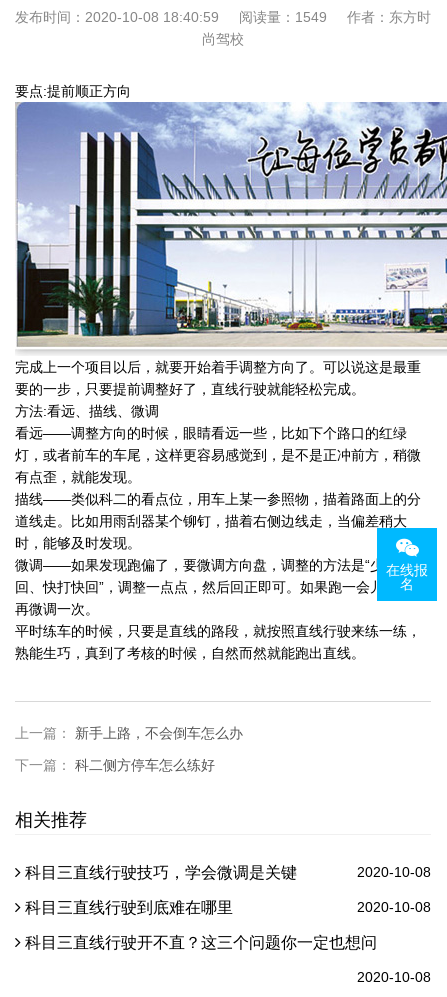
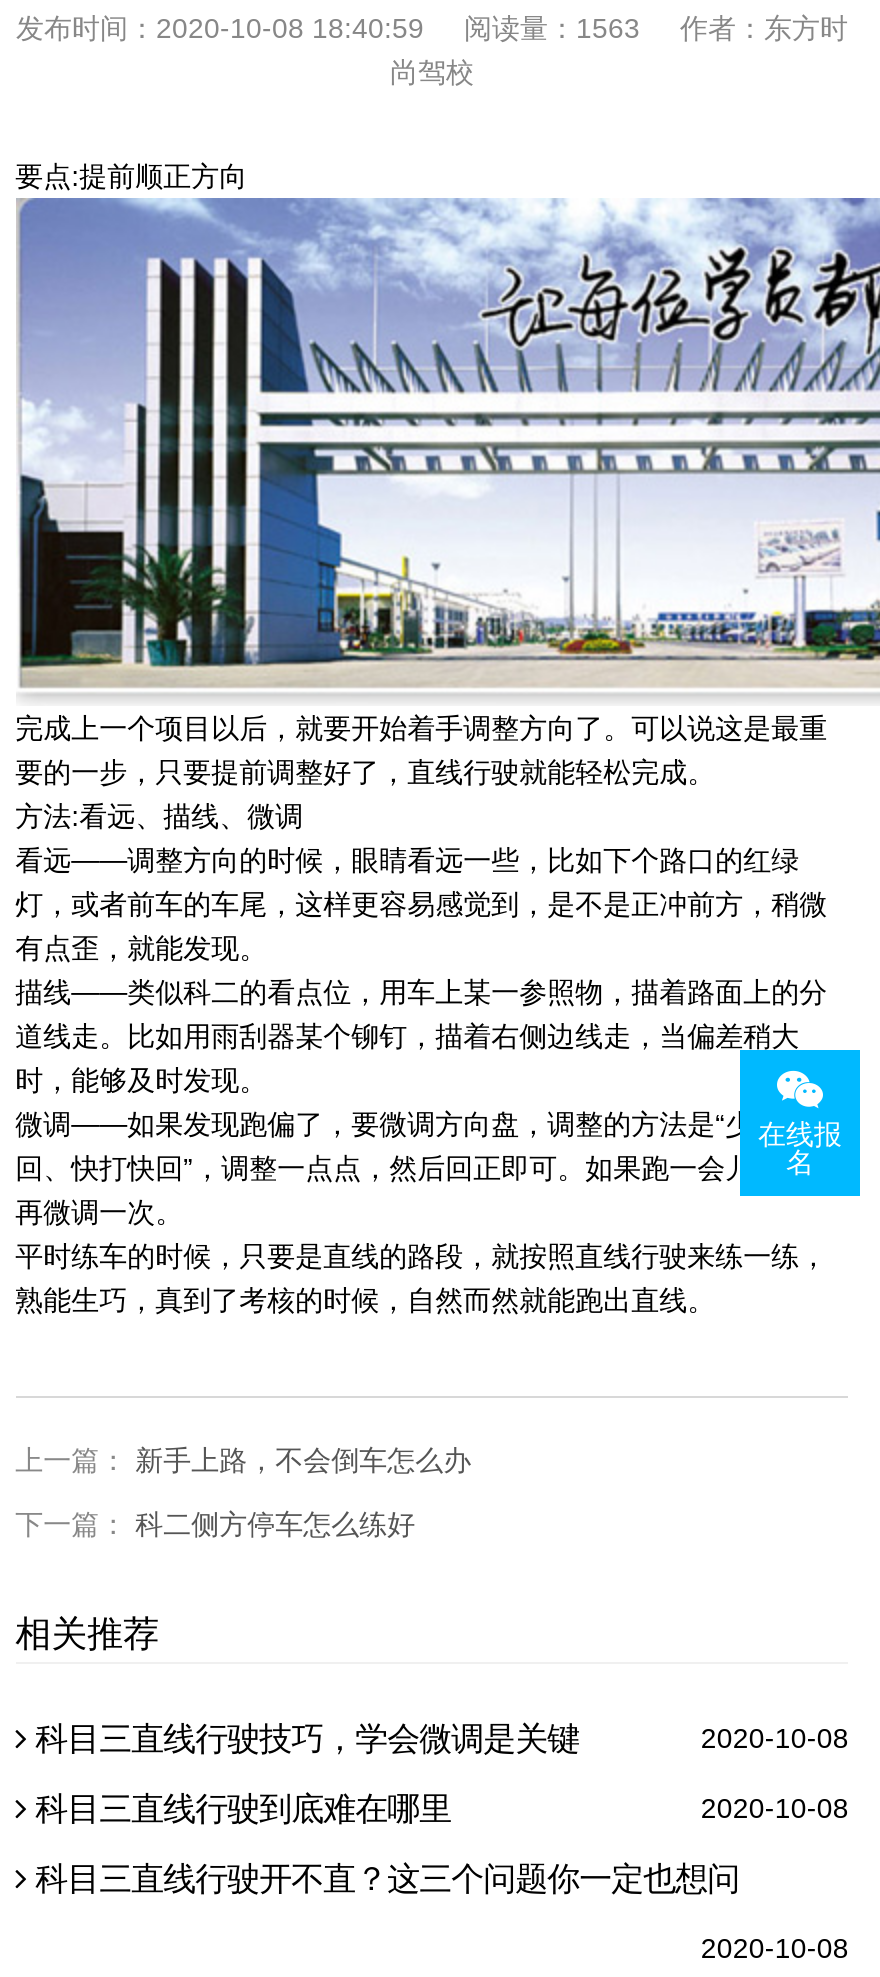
[15,9,327,25] 发布时间：2020-10-08 18:40:59阅读量：1549 -> [16,12,640,44] 发布时间：2020-10-08 18:40:59阅读量：1563

